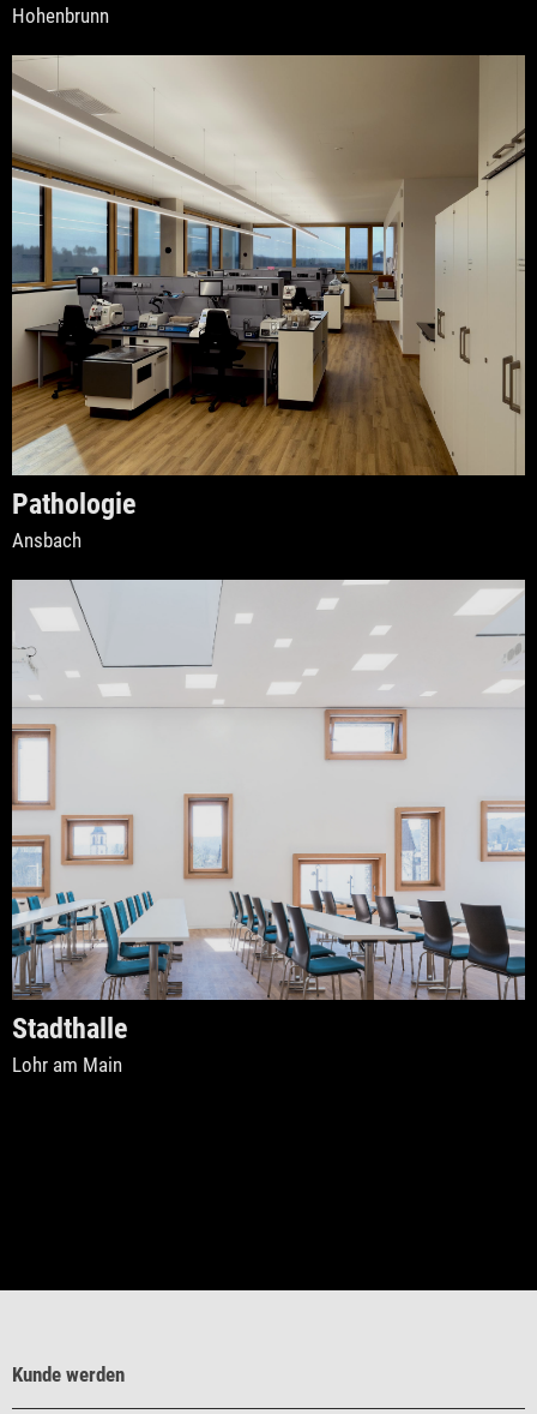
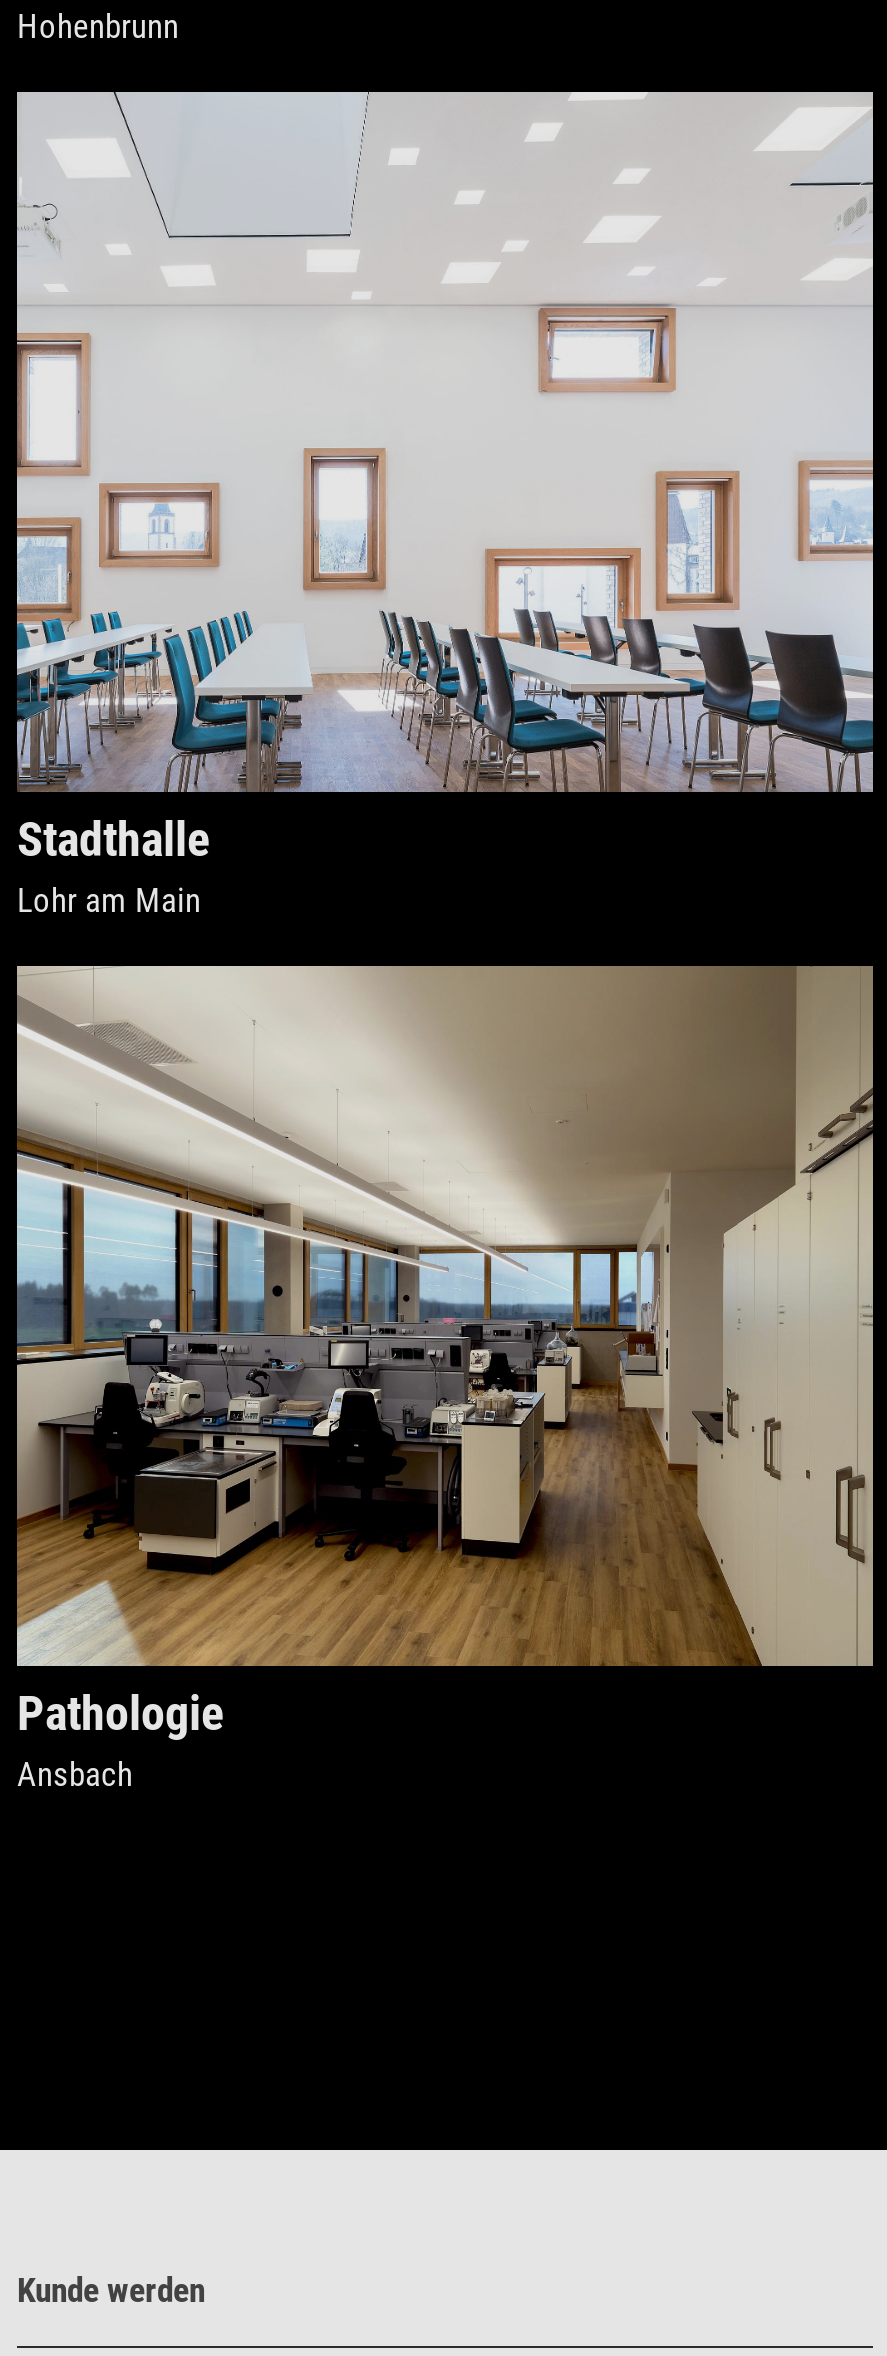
moved [10,54,469,552] -> [13,964,779,1794]: [image] | Pathologie | Ansbach
moved [11,579,526,1077] -> [15,90,875,920]: [image] | Stadthalle | Lohr am Main

